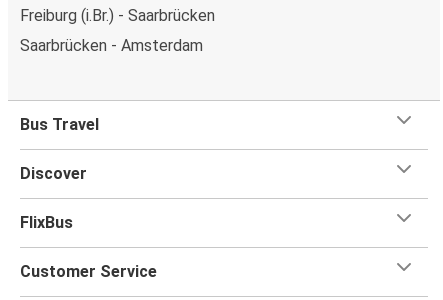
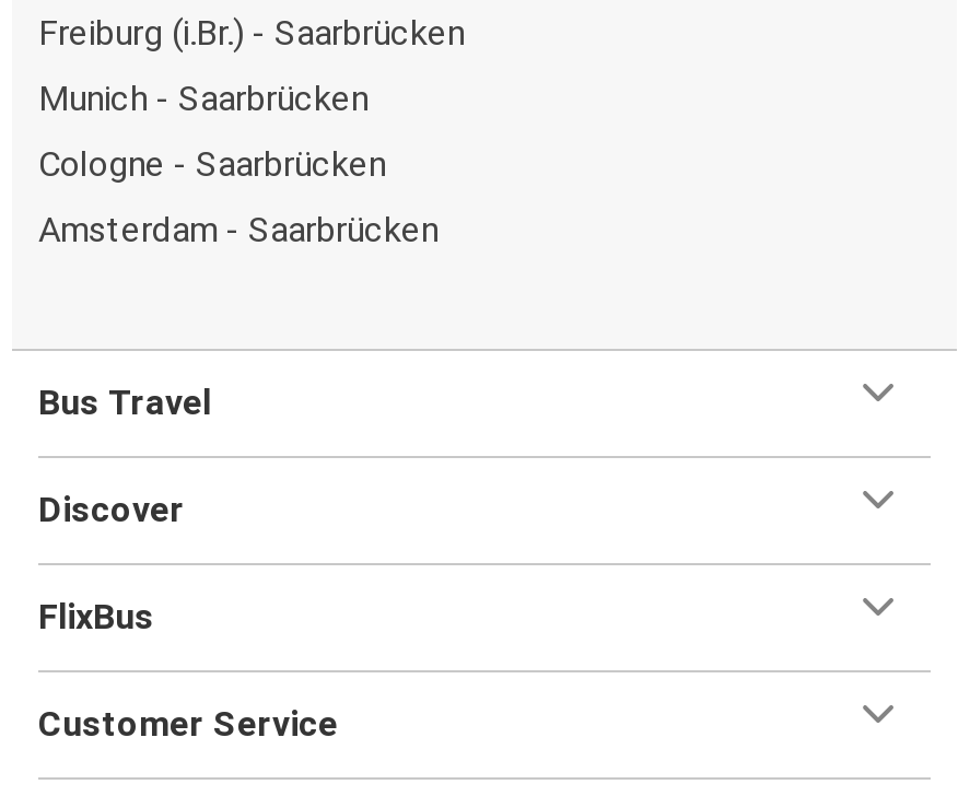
[20,35,203,54] Saarbrücken - Amsterdam -> [38,77,439,249] Munich - Saarbrücken | Cologne - Saarbrücken | Amsterdam - Saarbrücken

